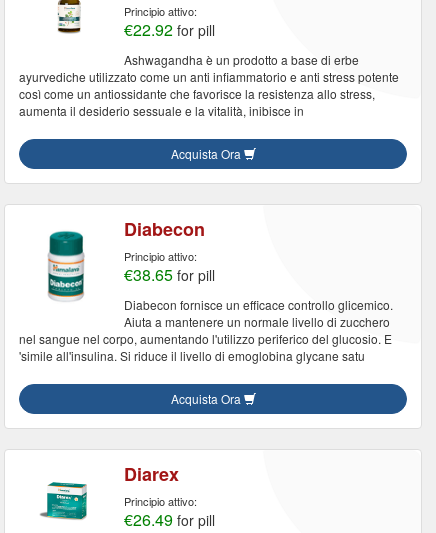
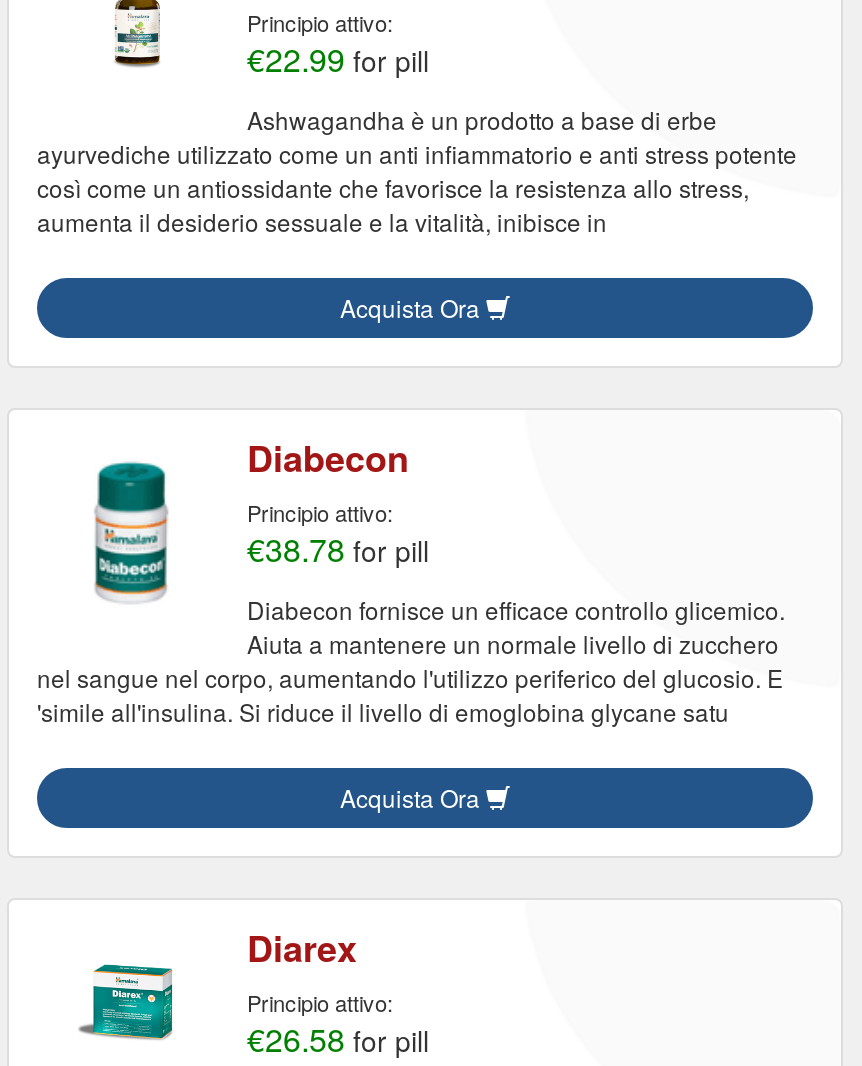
[124,18,215,41] €22.92 for pill -> [247,36,429,82] €22.99 for pill
[124,263,215,286] €38.65 for pill -> [247,526,429,572] €38.78 for pill
[124,508,215,531] €26.49 for pill -> [247,1016,429,1062] €26.58 for pill

